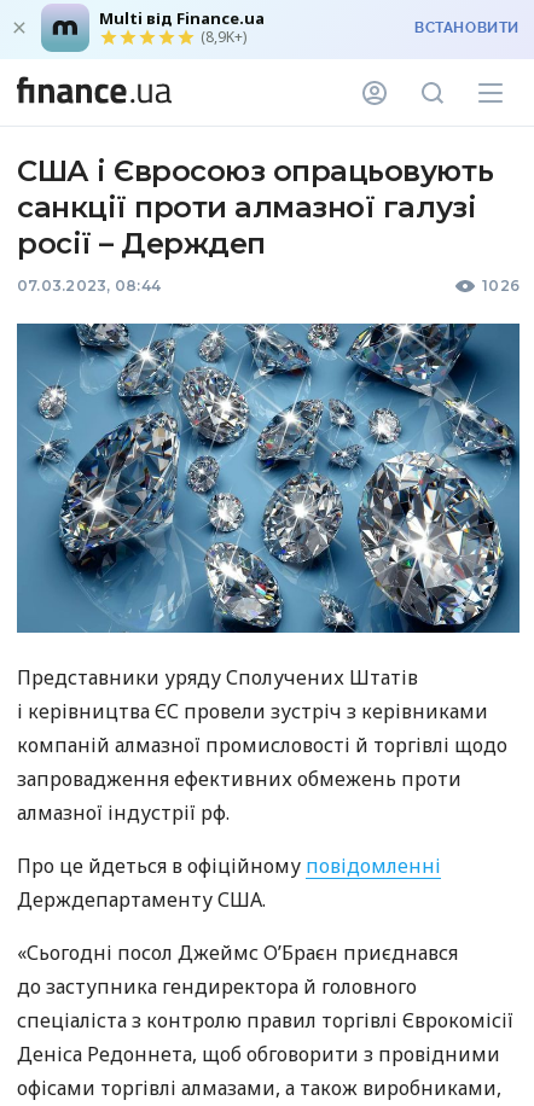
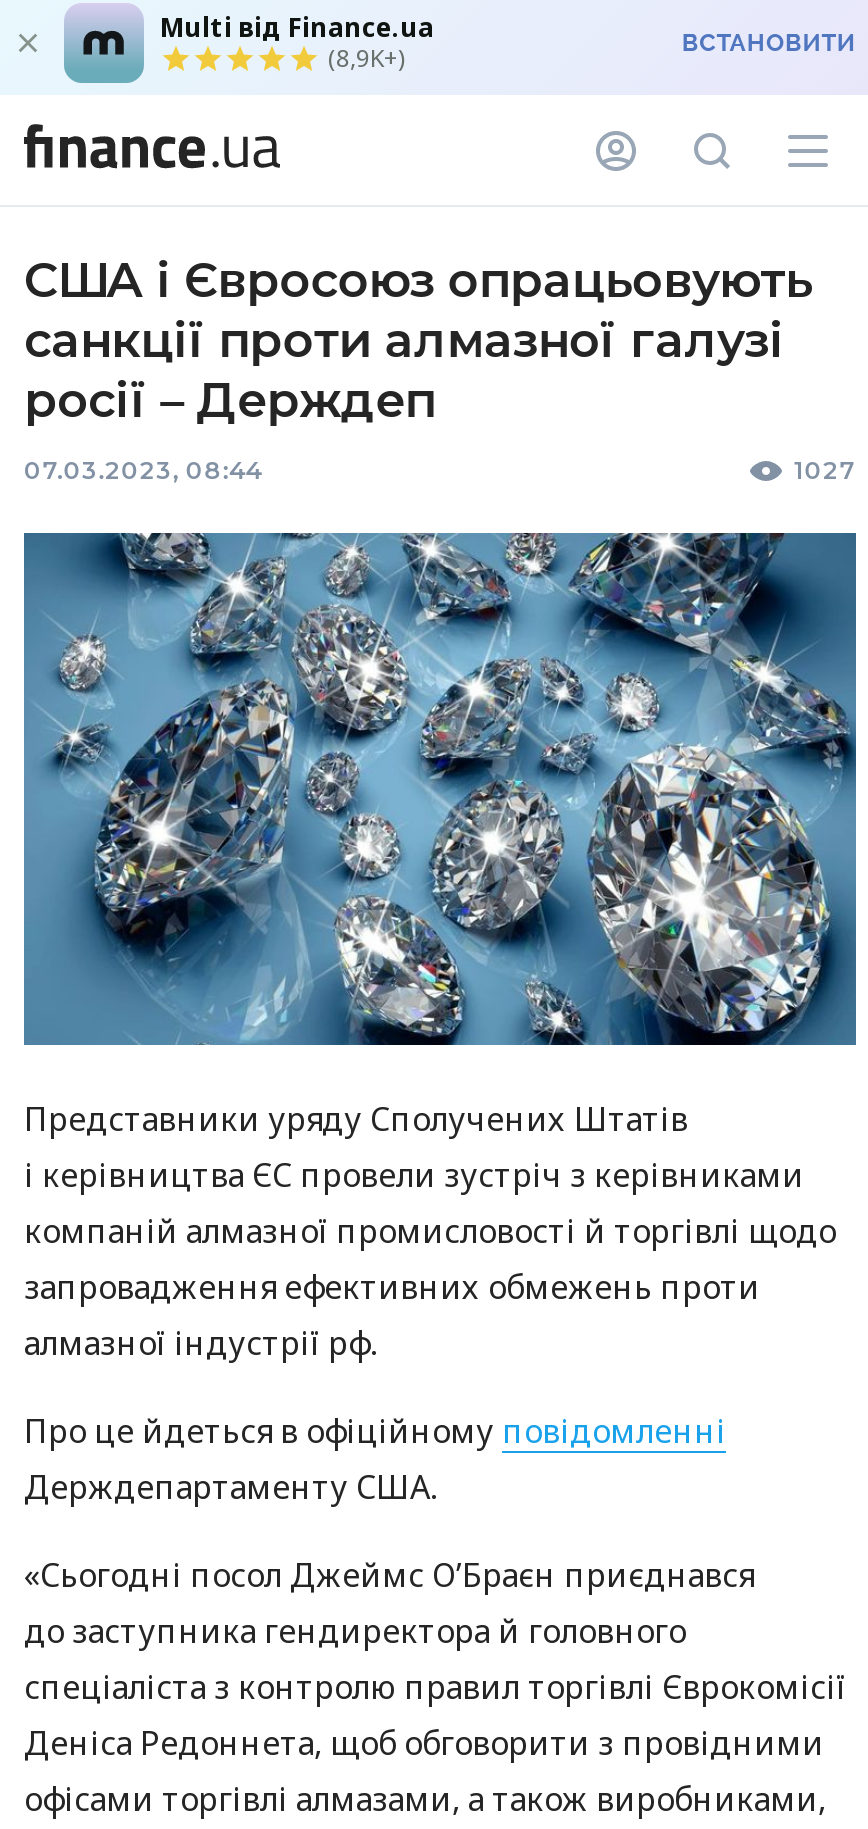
[482,276,520,295] 1026 -> [794,455,856,485] 1027

